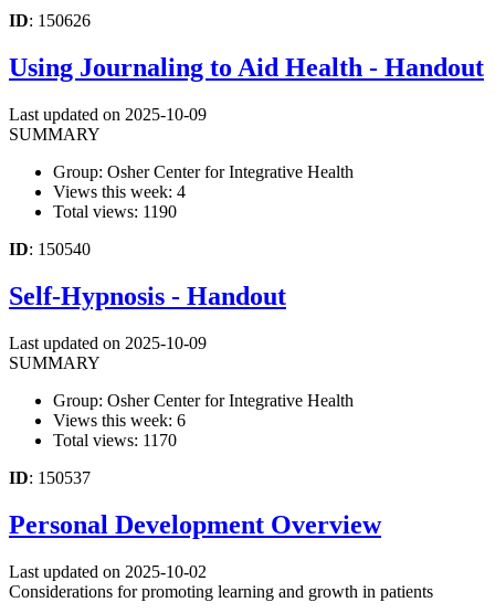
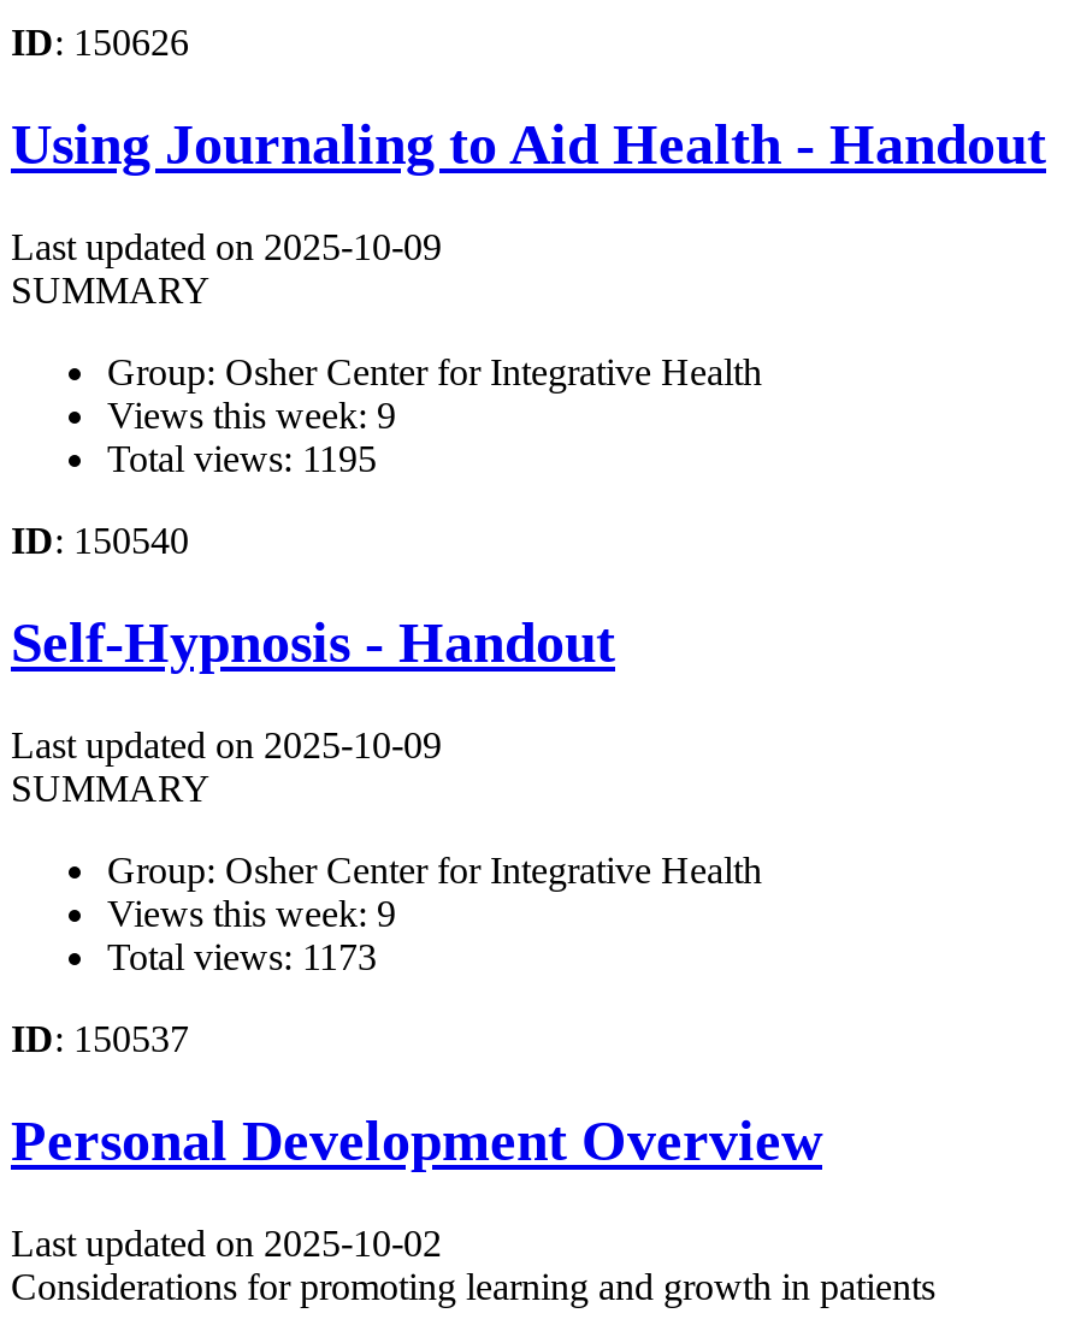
[53,182,186,201] Views this week: 4 -> [107,395,396,436] Views this week: 9
[53,202,177,221] Total views: 1190 -> [107,438,377,479] Total views: 1195
[53,411,186,430] Views this week: 6 -> [107,893,396,934] Views this week: 9
[53,431,177,449] Total views: 1170 -> [107,936,377,977] Total views: 1173

